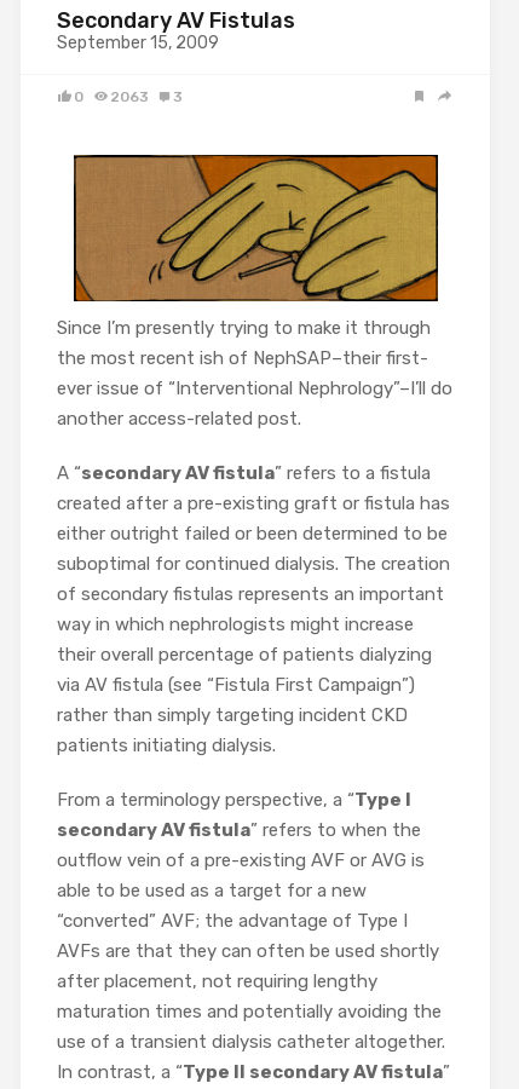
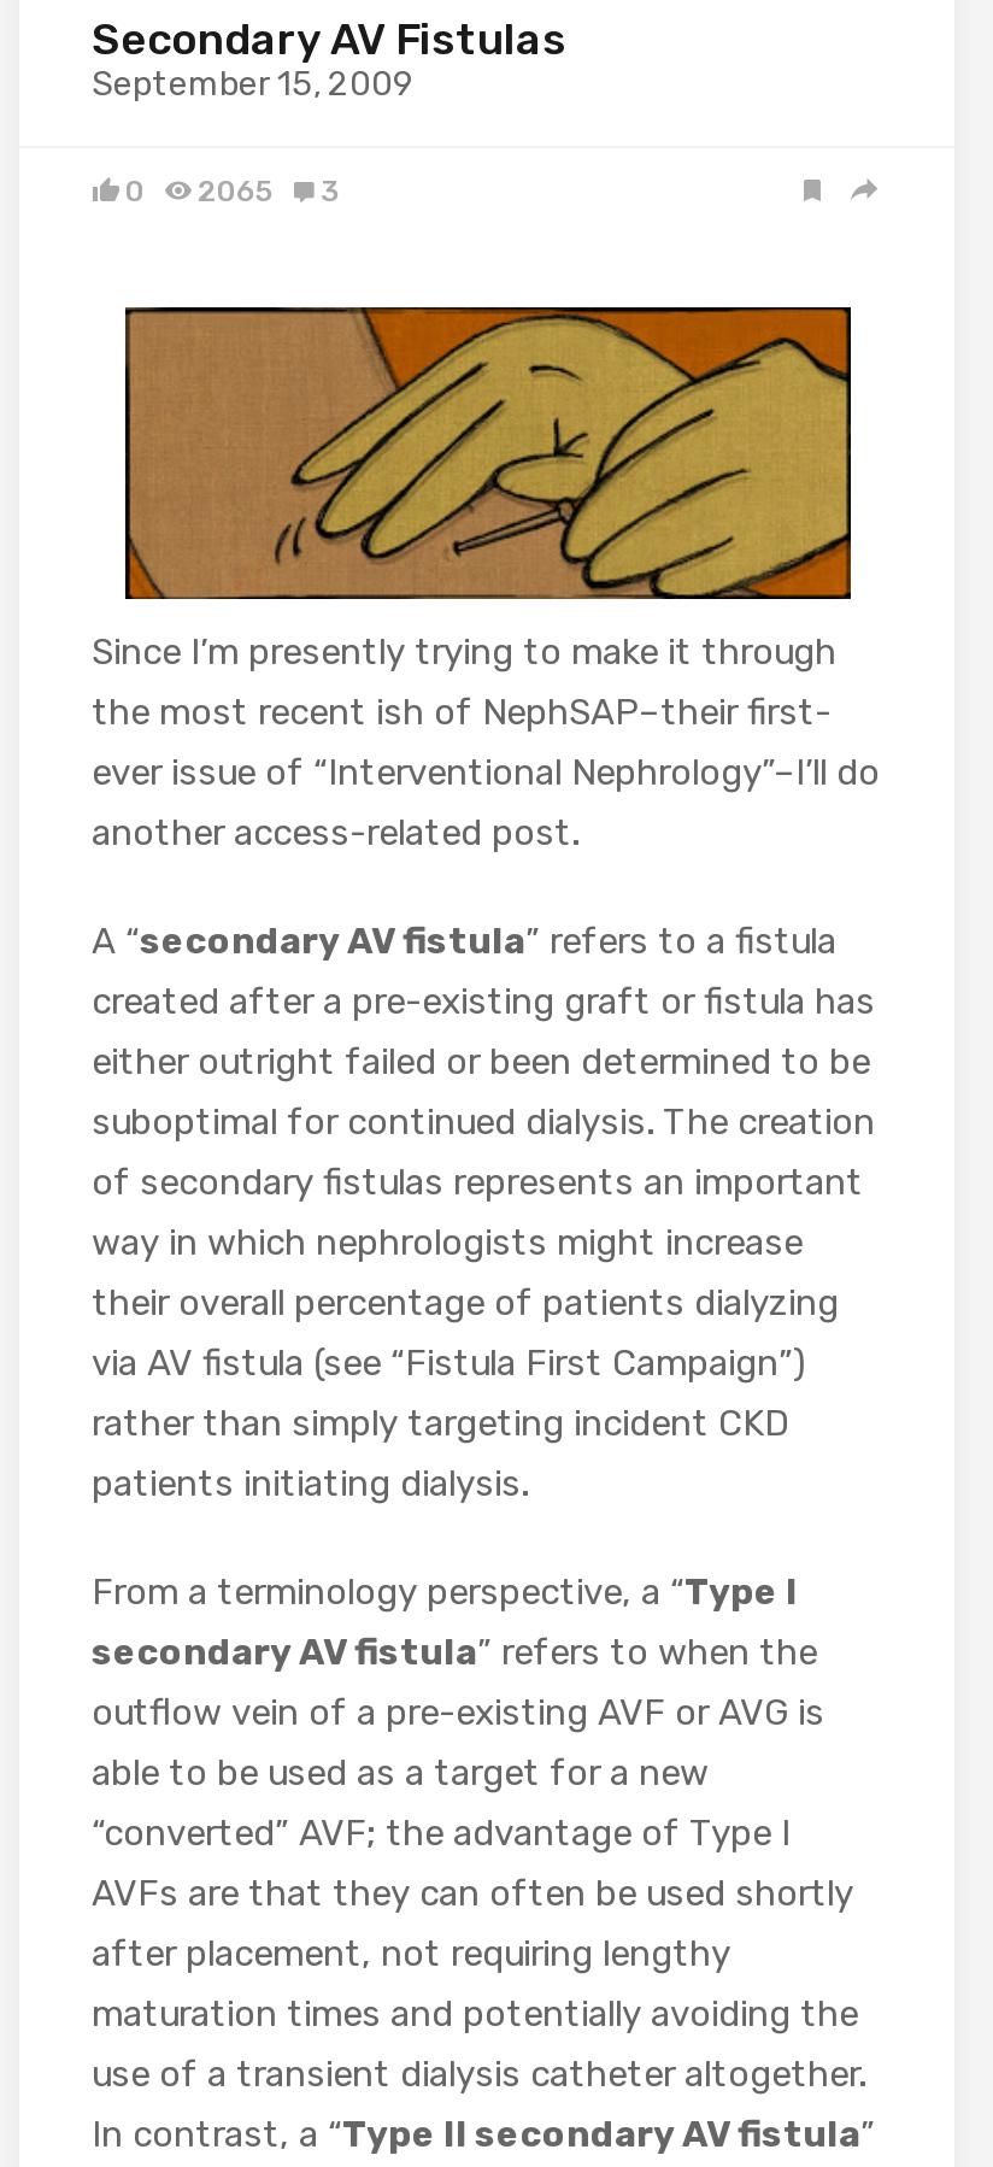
[74,88,183,105] 0 2063 3 -> [125,175,340,209] 0 2065 3

